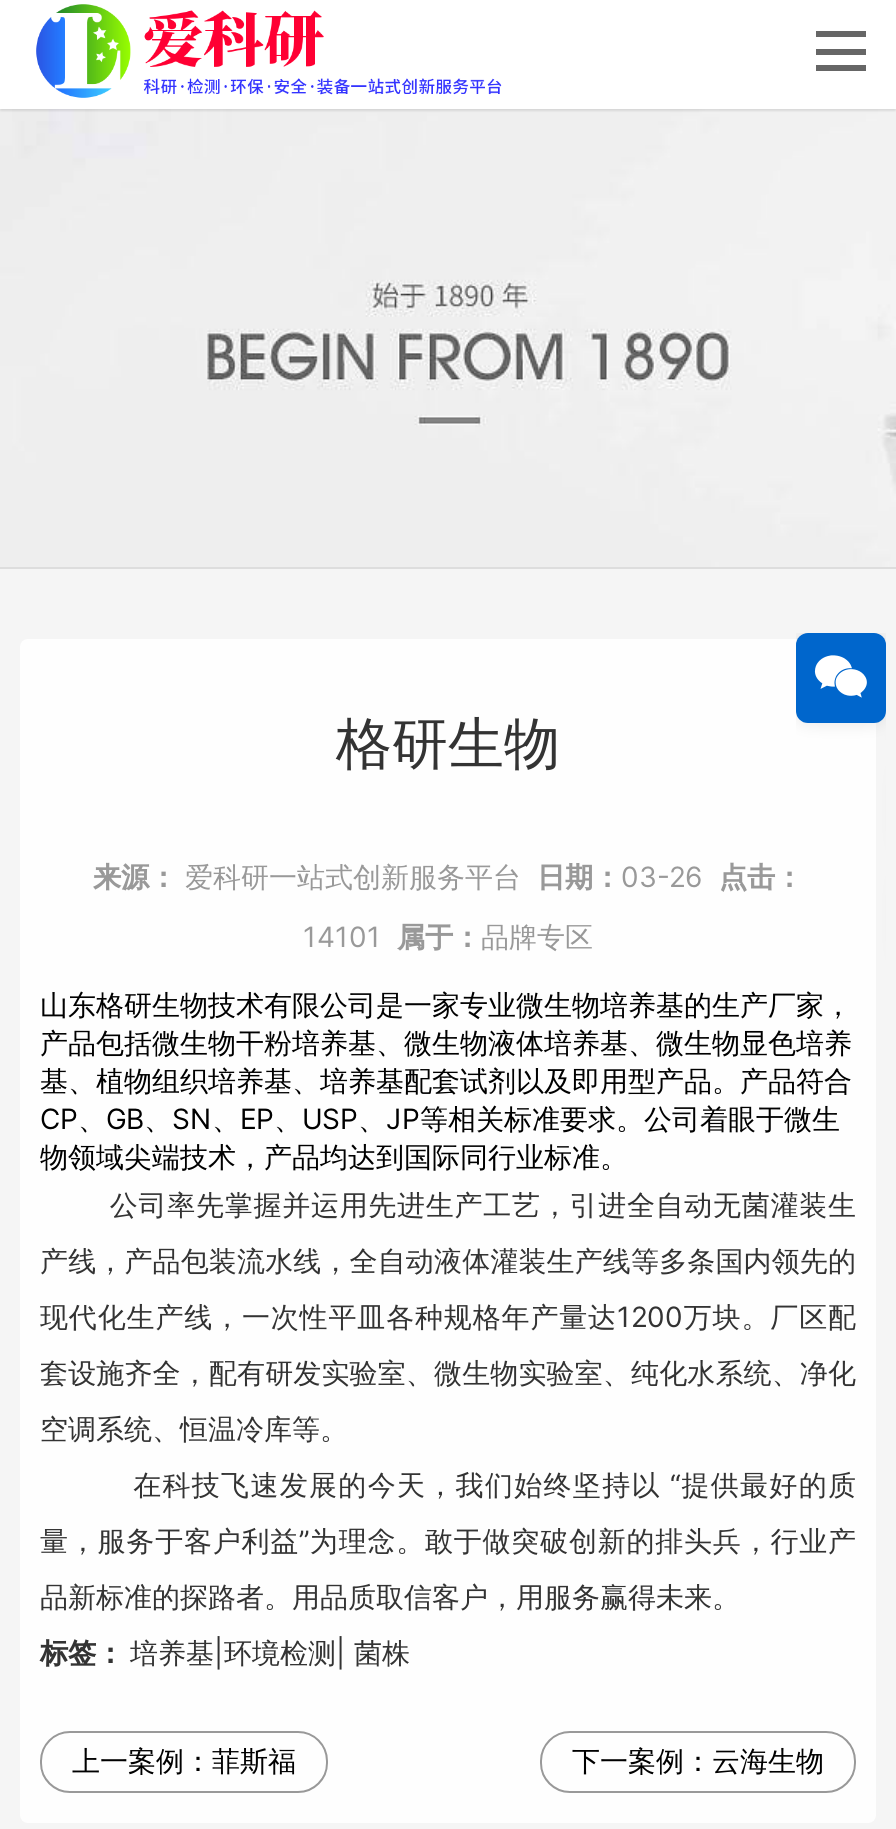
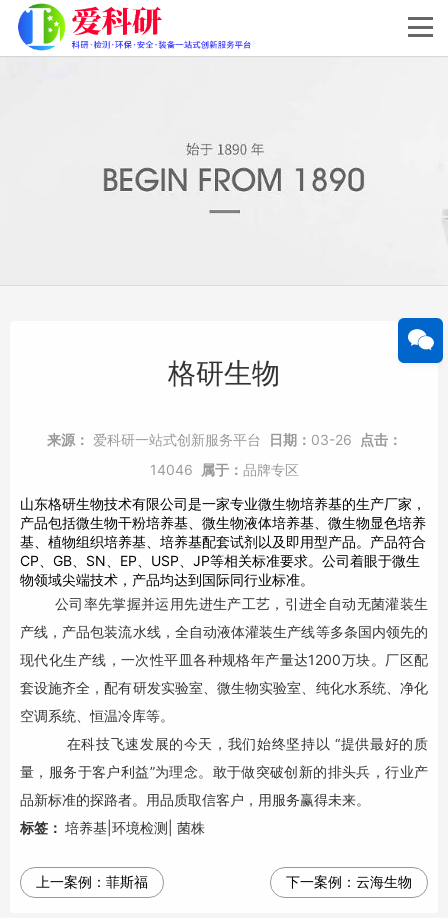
[303,918,593,952] 14101属于：品牌专区 -> [149,461,298,478] 14046属于：品牌专区

